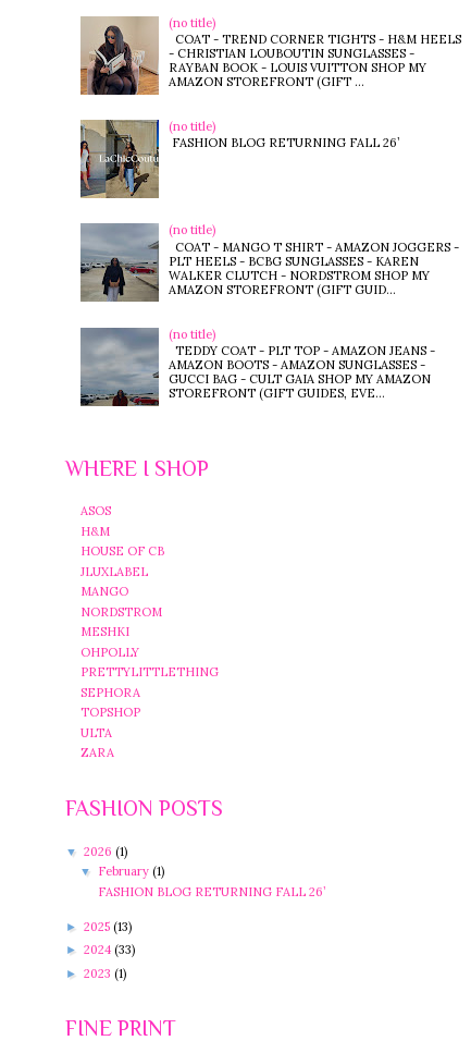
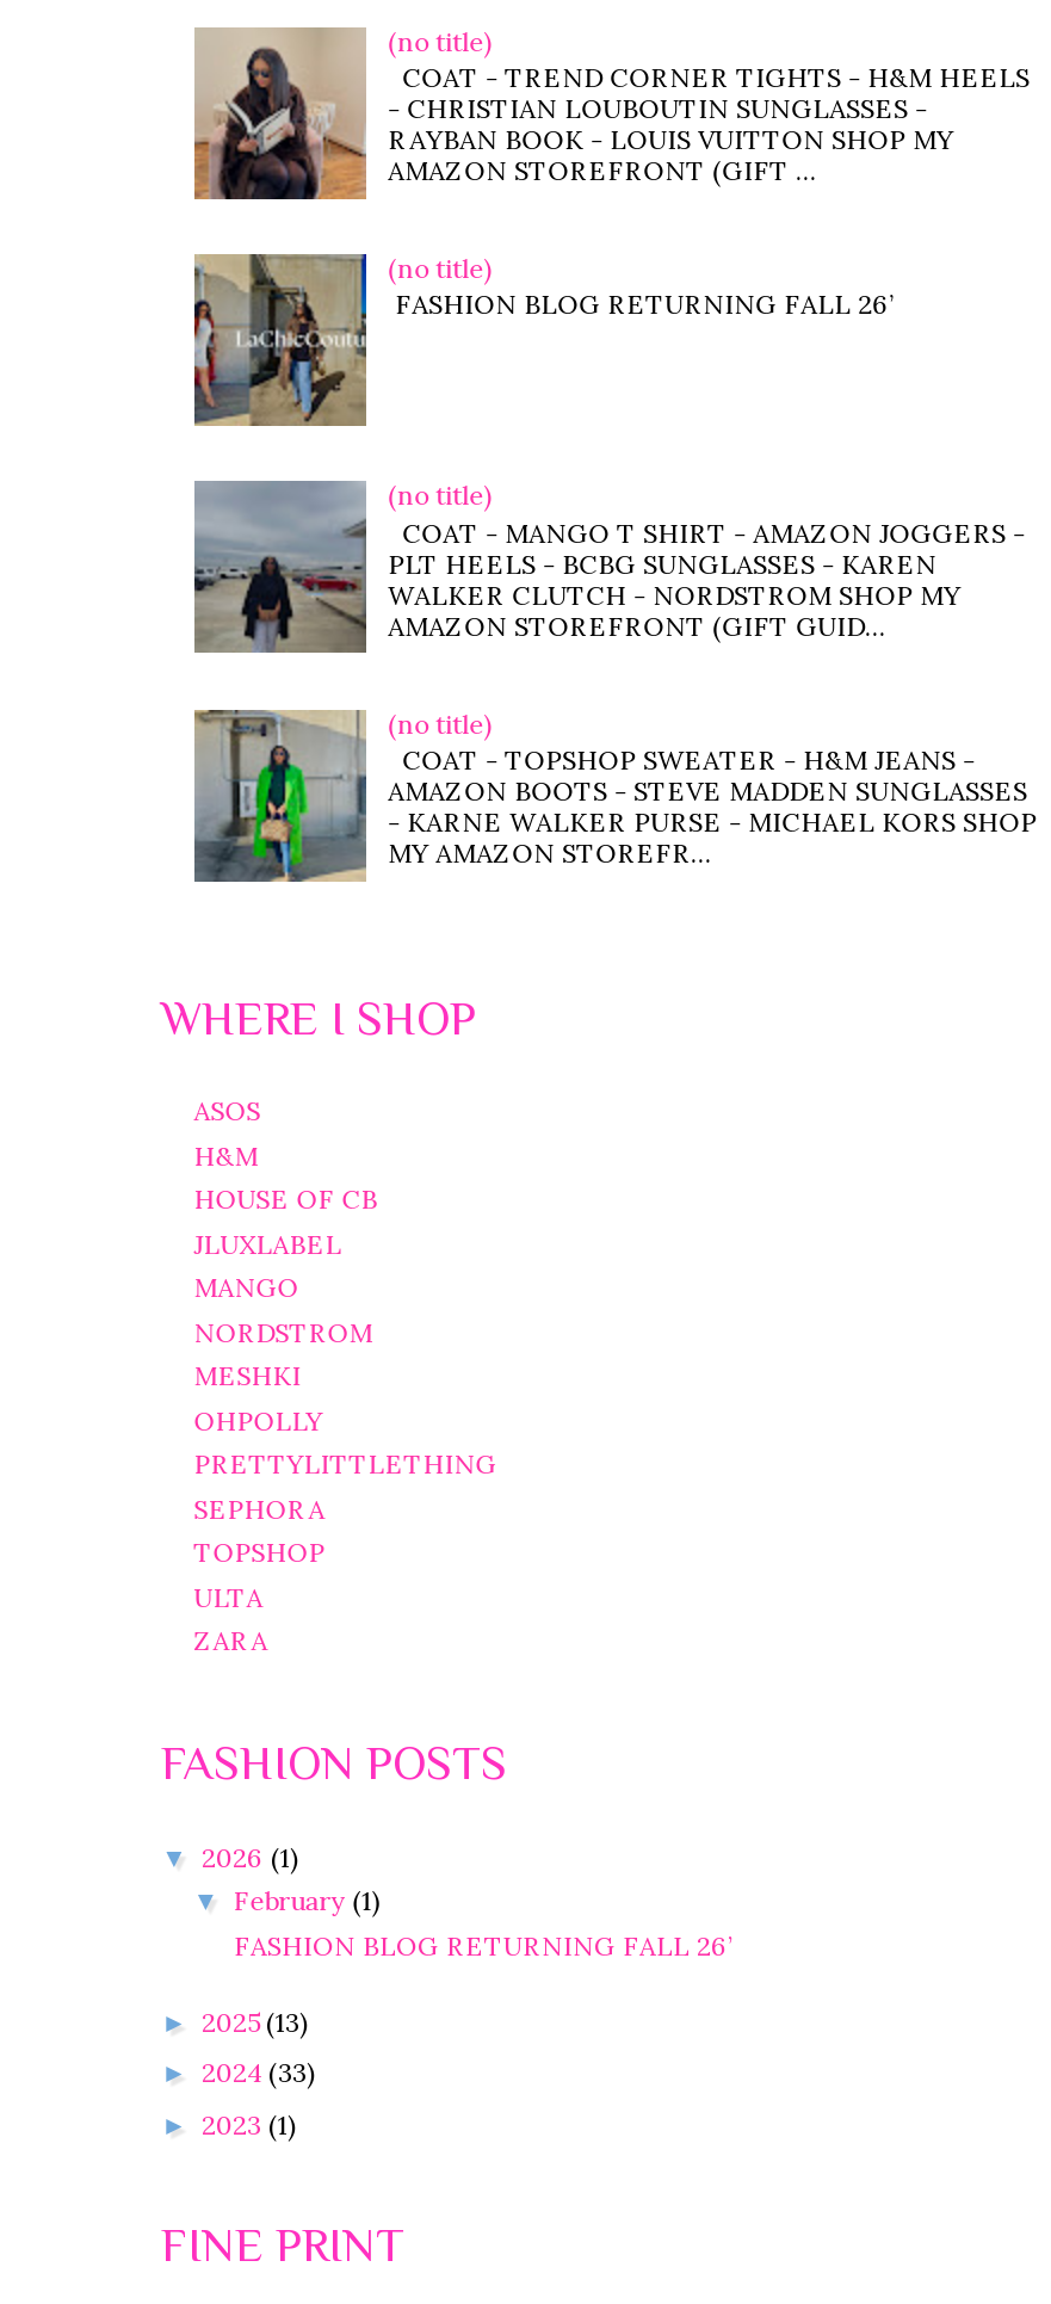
[80,327,435,407] [image] | TEDDY COAT - PLT TOP - AMAZON JEANS - | AMAZON BOOTS - AMAZON SUNGLASSES - | GUCCI BAG - CULT GAIA SHOP MY AMAZON | STOREFRONT (GIFT GUIDES, EVE... -> [194,708,1037,884] [image] | COAT - TOPSHOP SWEATER - H&M JEANS - | AMAZON BOOTS - STEVE MADDEN SUNGLASSES | - KARNE WALKER PURSE - MICHAEL KORS SHOP | MY AMAZON STOREFR...

